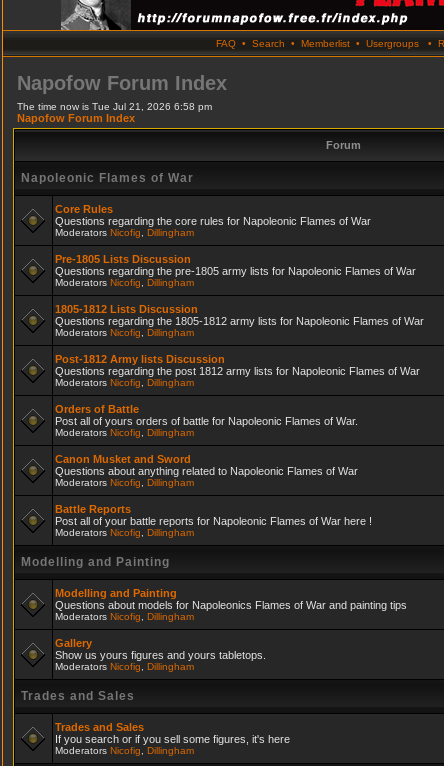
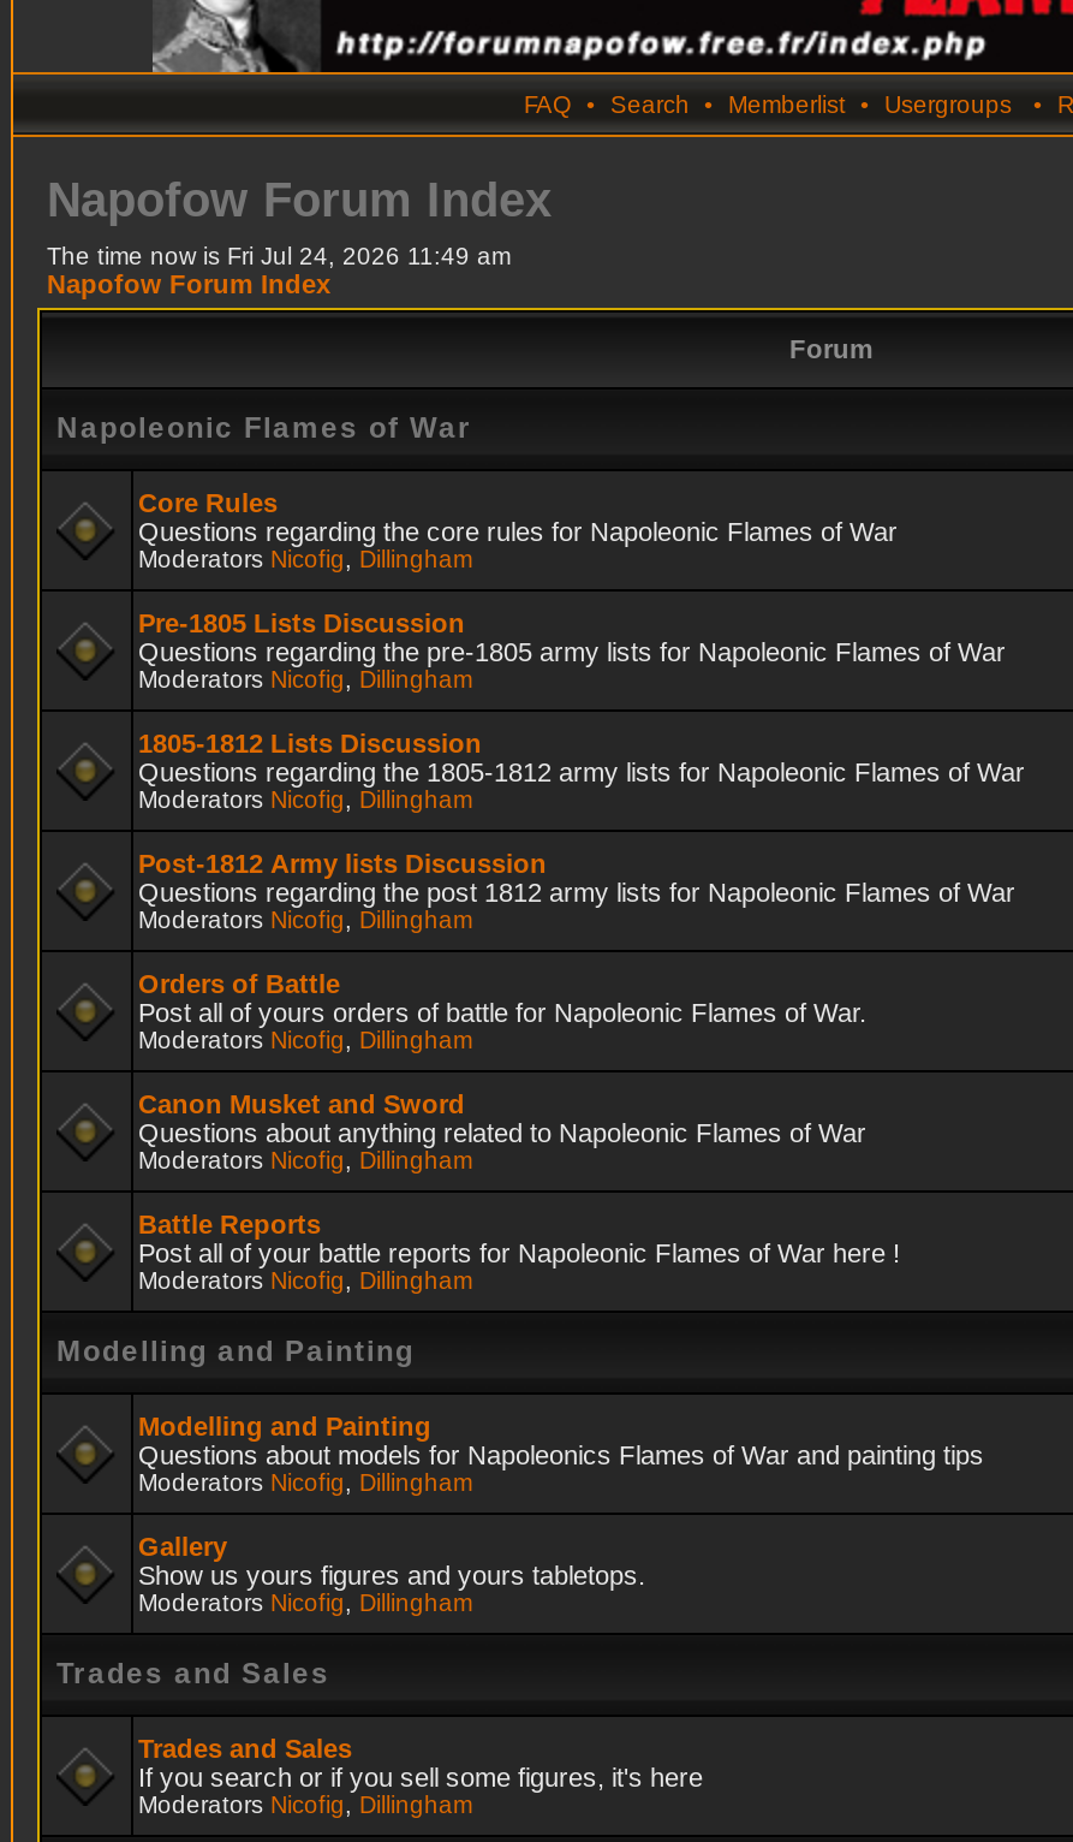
[17,101,212,112] The time now is Tue Jul 21, 2026 6:58 pm -> [47,243,511,269] The time now is Fri Jul 24, 2026 11:49 am

